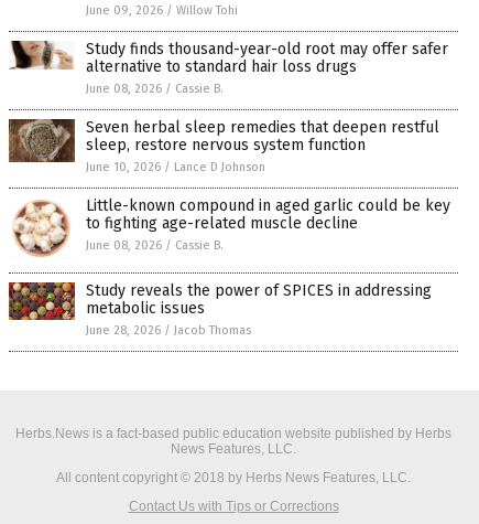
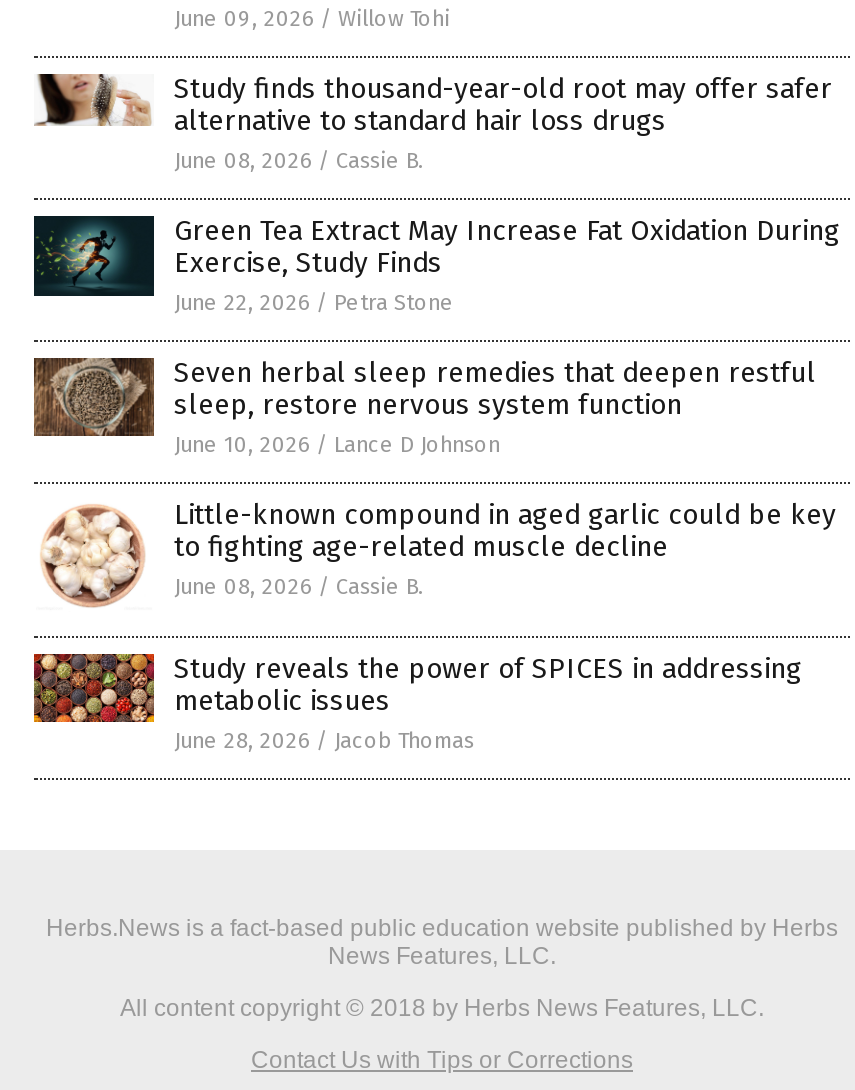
none -> [32,214,840,316] [image] | Green Tea Extract May Increase Fat Oxidation During | Exercise, Study Finds | June 22, 2026 / Petra Stone

